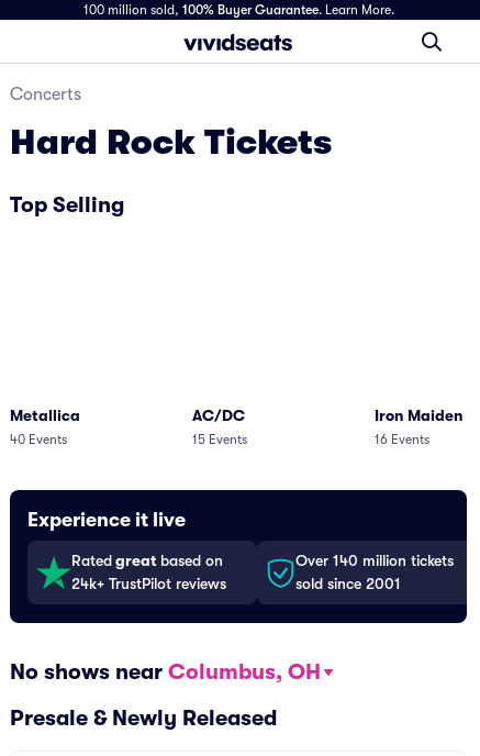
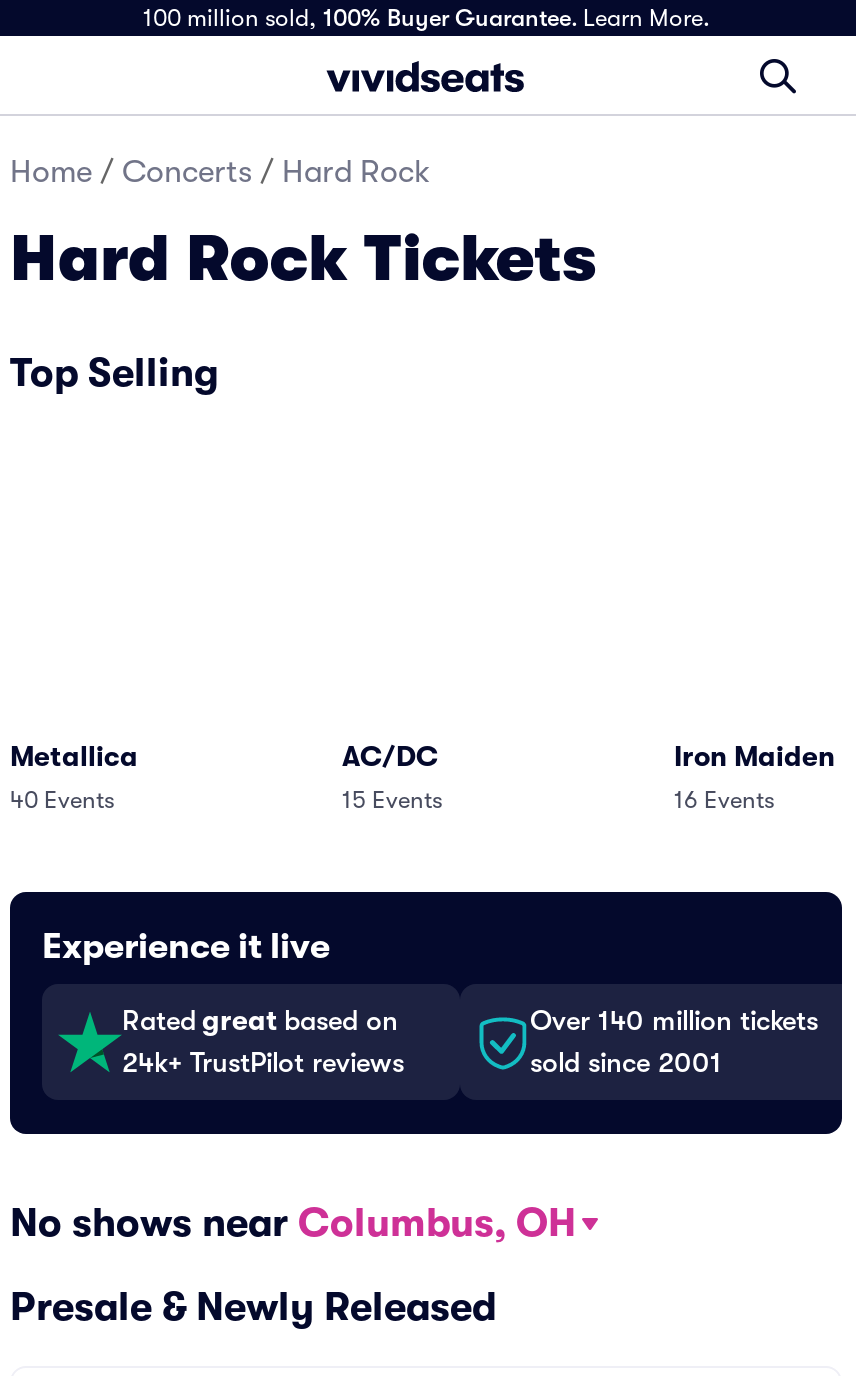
[10,85,81,104] Concerts -> [10,154,430,190] Home / Concerts / Hard Rock

